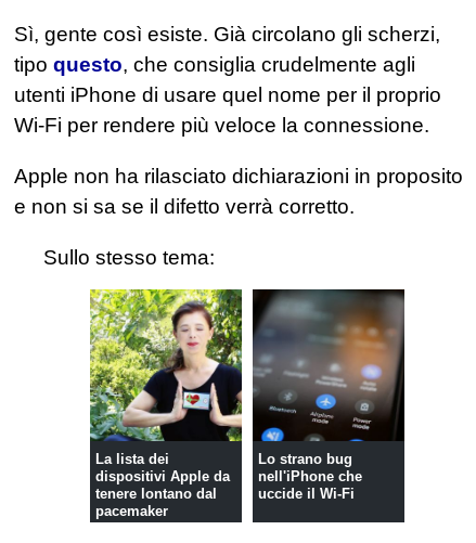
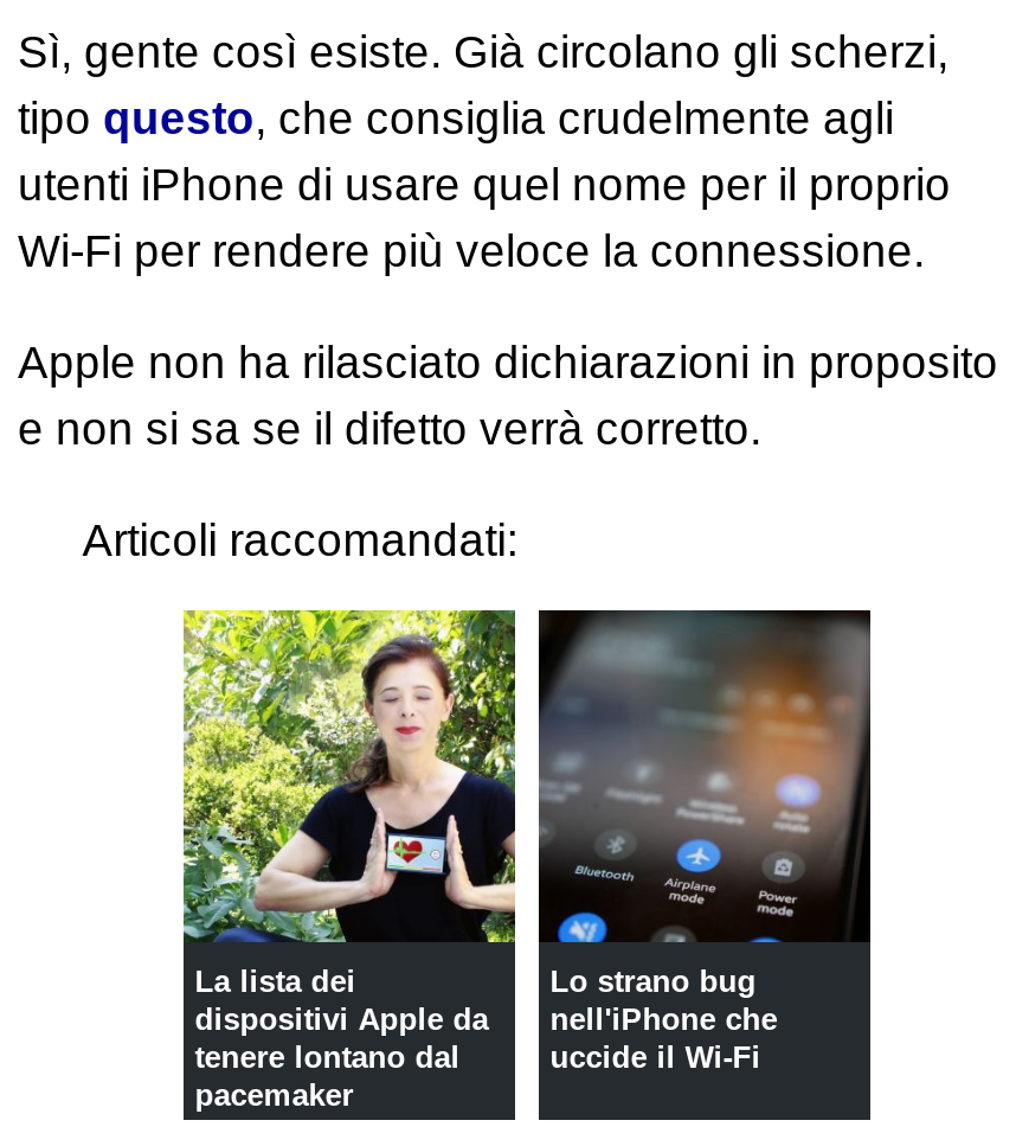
[44,246,215,269] Sullo stesso tema: -> [82,516,518,566] Articoli raccomandati:

